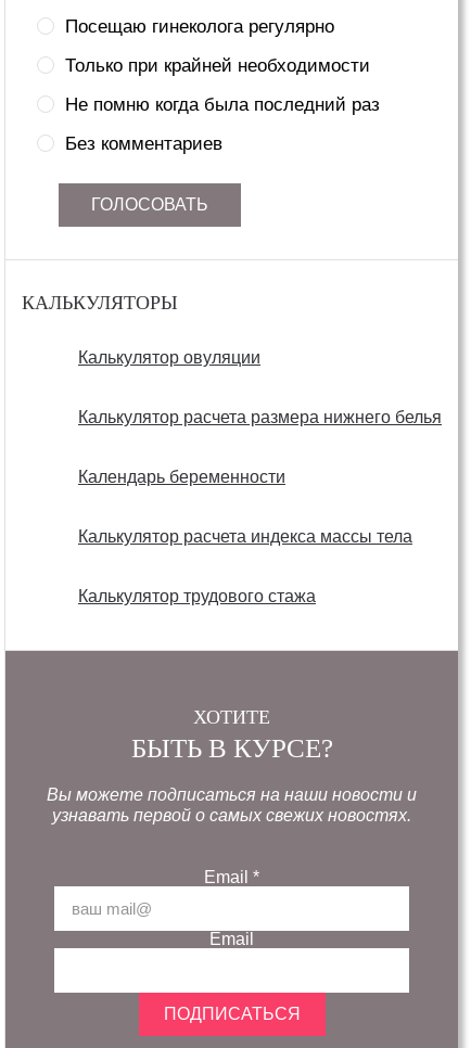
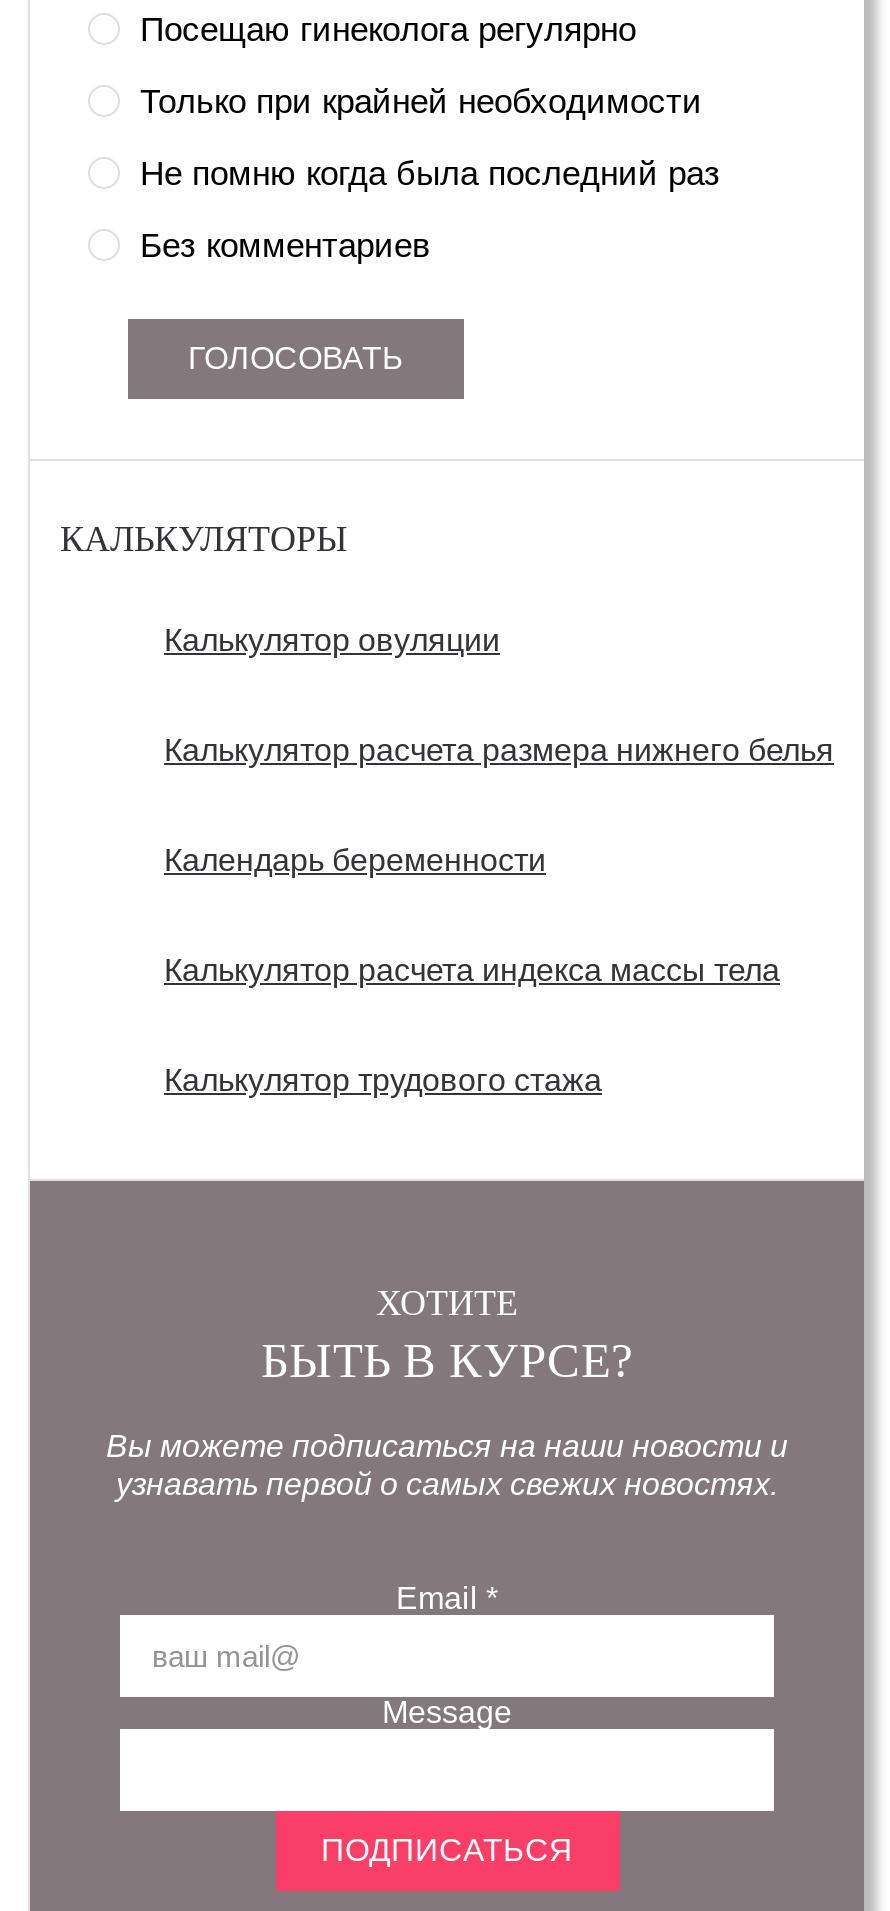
[209,930,254,948] Email -> [382,1695,512,1729] Message

